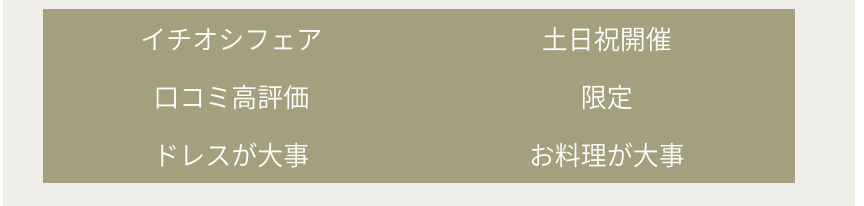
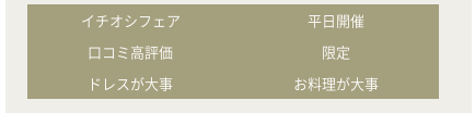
[542,18,672,56] 土日祝開催 -> [307,10,364,30] 平日開催

